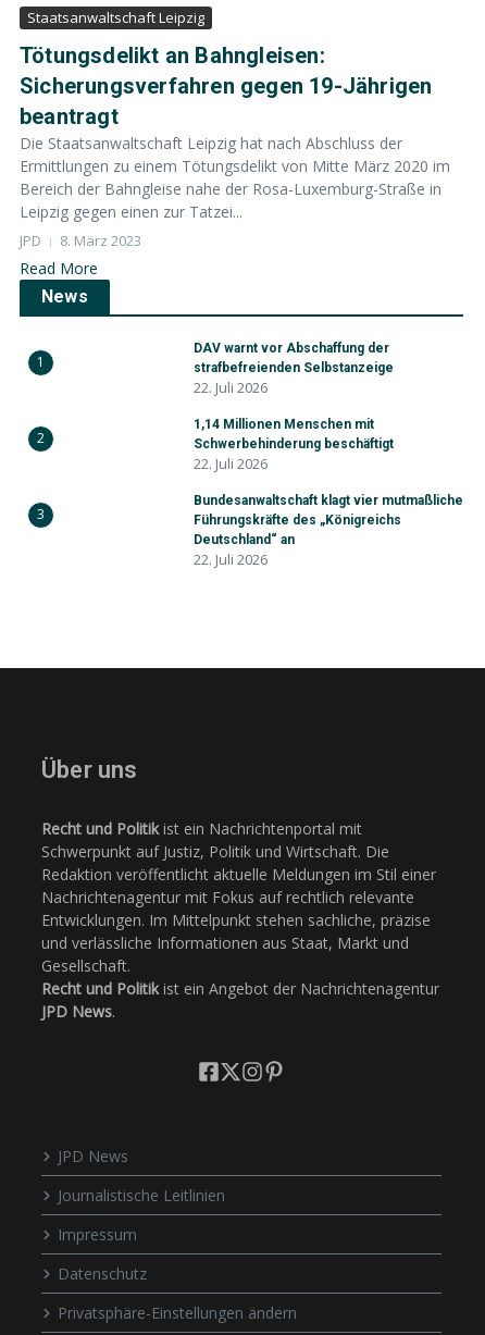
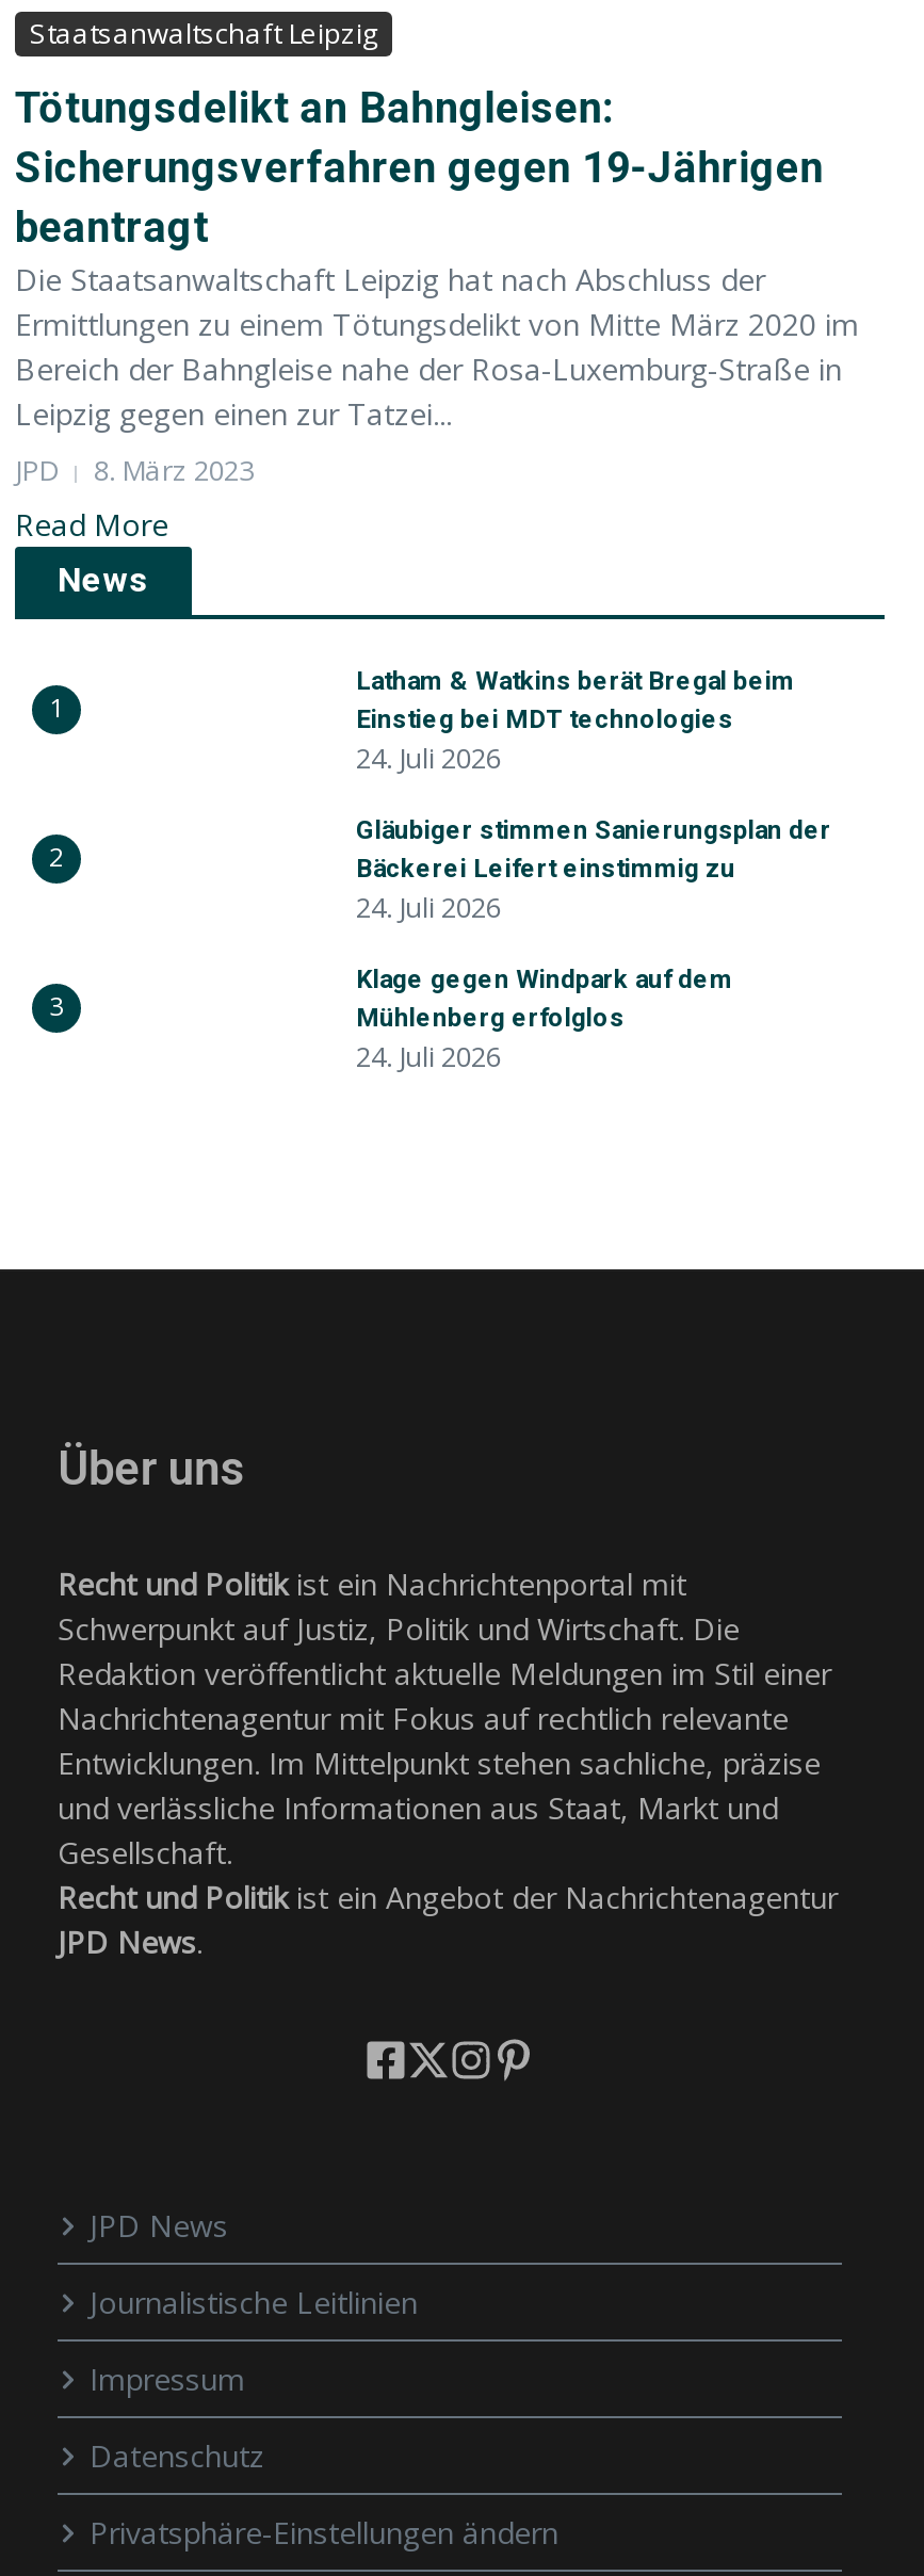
[194,341,394,397] DAV warnt vor Abschaffung der | strafbefreienden Selbstanzeige | 22. Juli 2026 -> [356,666,795,777] Latham & Watkins berät Bregal beim | Einstieg bei MDT technologies | 24. Juli 2026
[194,417,394,473] 1,14 Millionen Menschen mit | Schwerbehinderung beschäftigt | 22. Juli 2026 -> [356,815,831,926] Gläubiger stimmen Sanierungsplan der | Bäckerei Leifert einstimmig zu | 24. Juli 2026
[194,493,463,569] Bundesanwaltschaft klagt vier mutmaßliche | Führungskräfte des „Königreichs | Deutschland“ an | 22. Juli 2026 -> [356,965,733,1075] Klage gegen Windpark auf dem | Mühlenberg erfolglos | 24. Juli 2026

